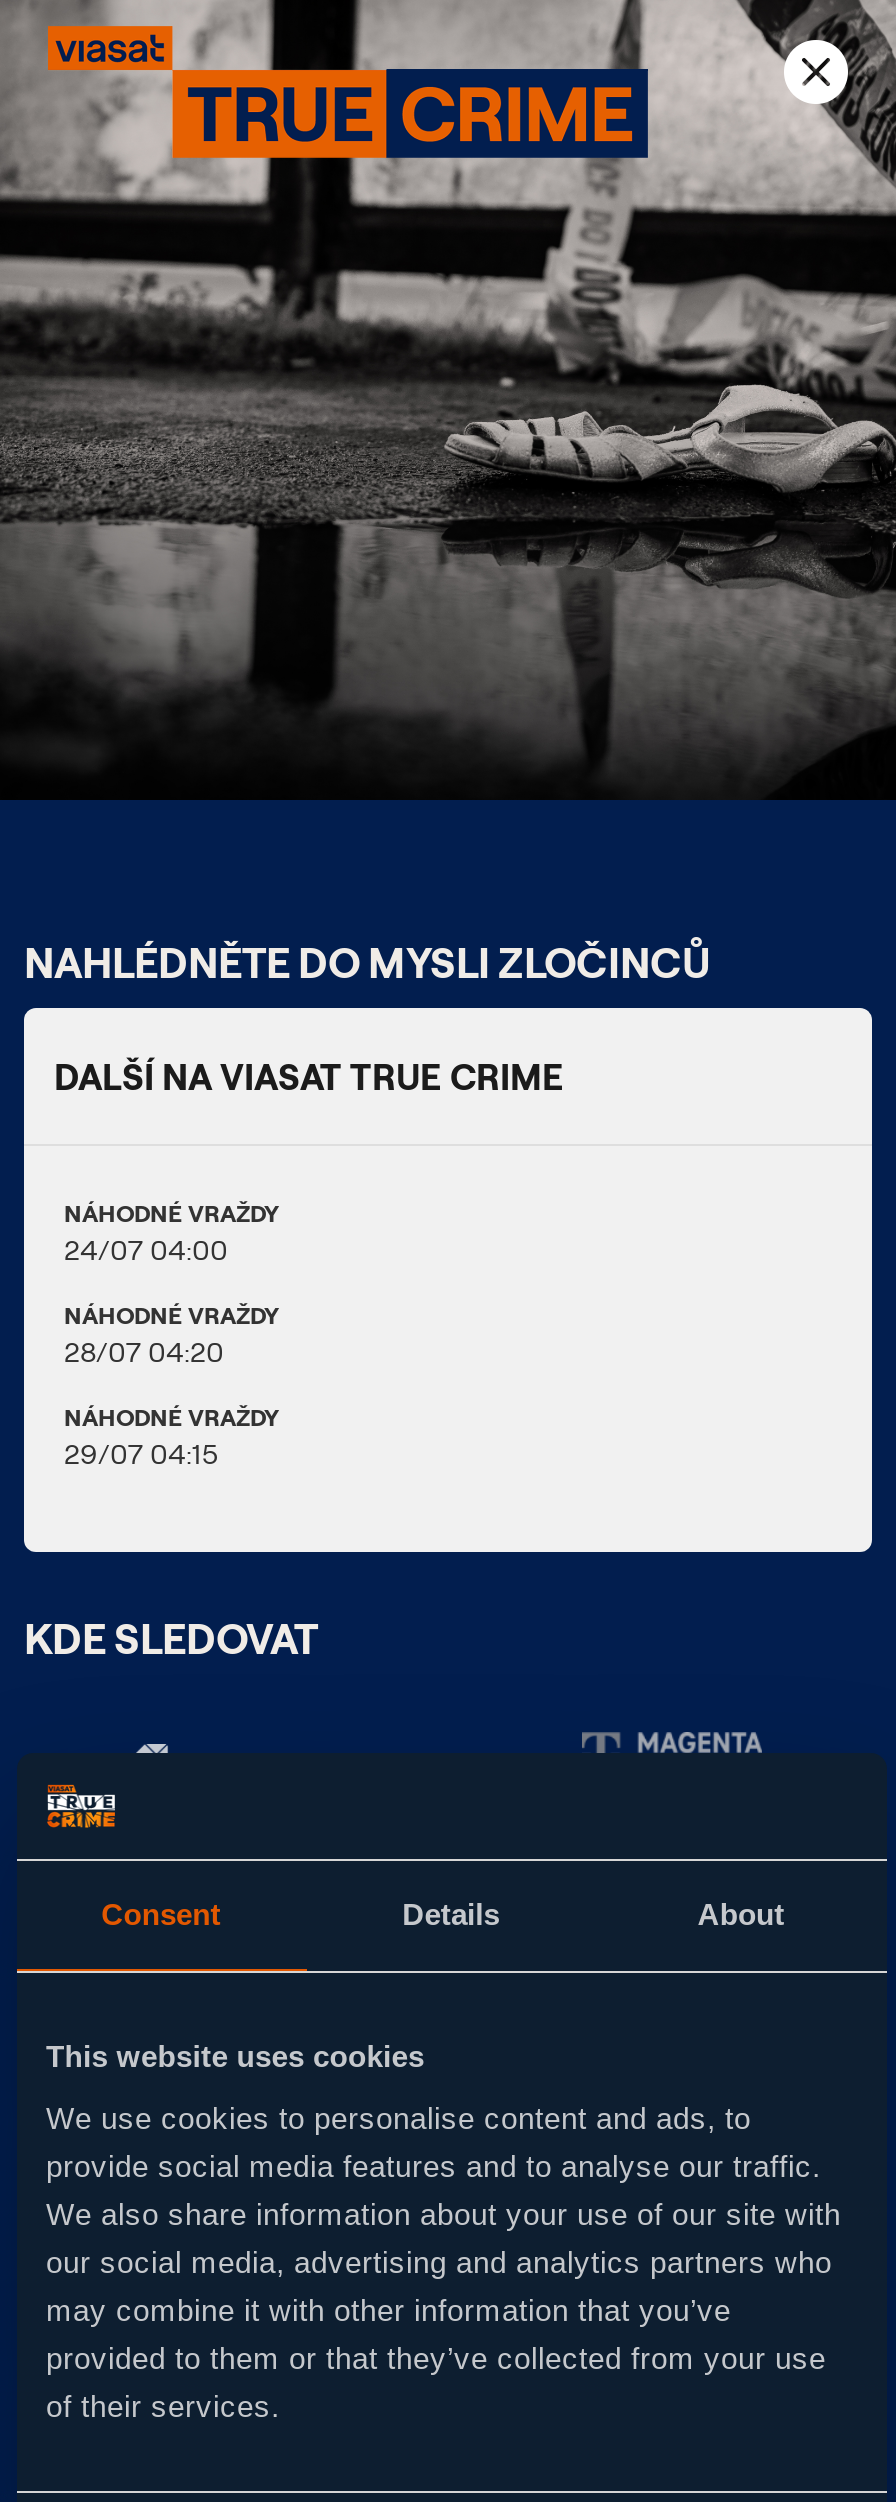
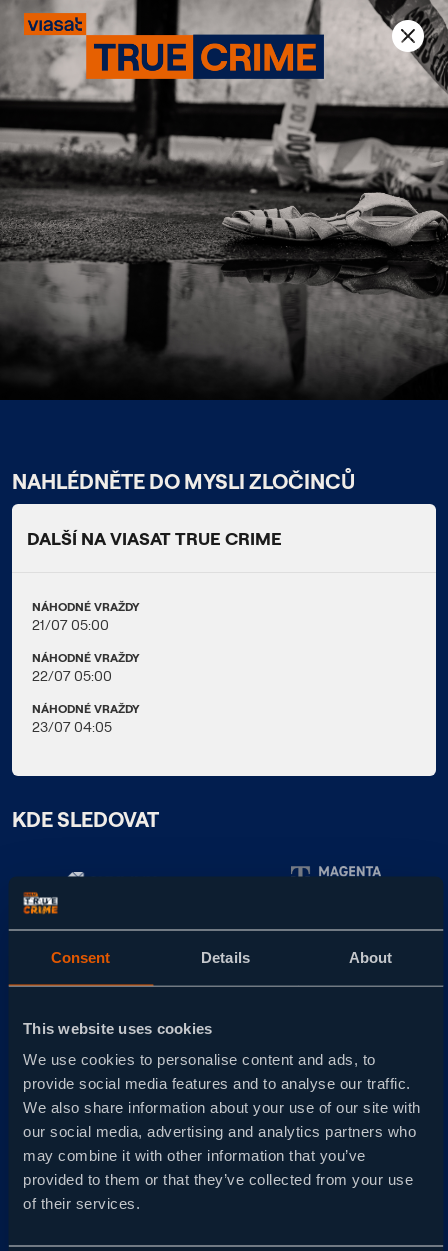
[64,1232,228,1266] 24/07 04:00 -> [32,616,109,633] 21/07 05:00
[64,1334,224,1368] 28/07 04:20 -> [32,667,112,684] 22/07 05:00
[64,1436,218,1470] 29/07 04:15 -> [32,718,112,735] 23/07 04:05

